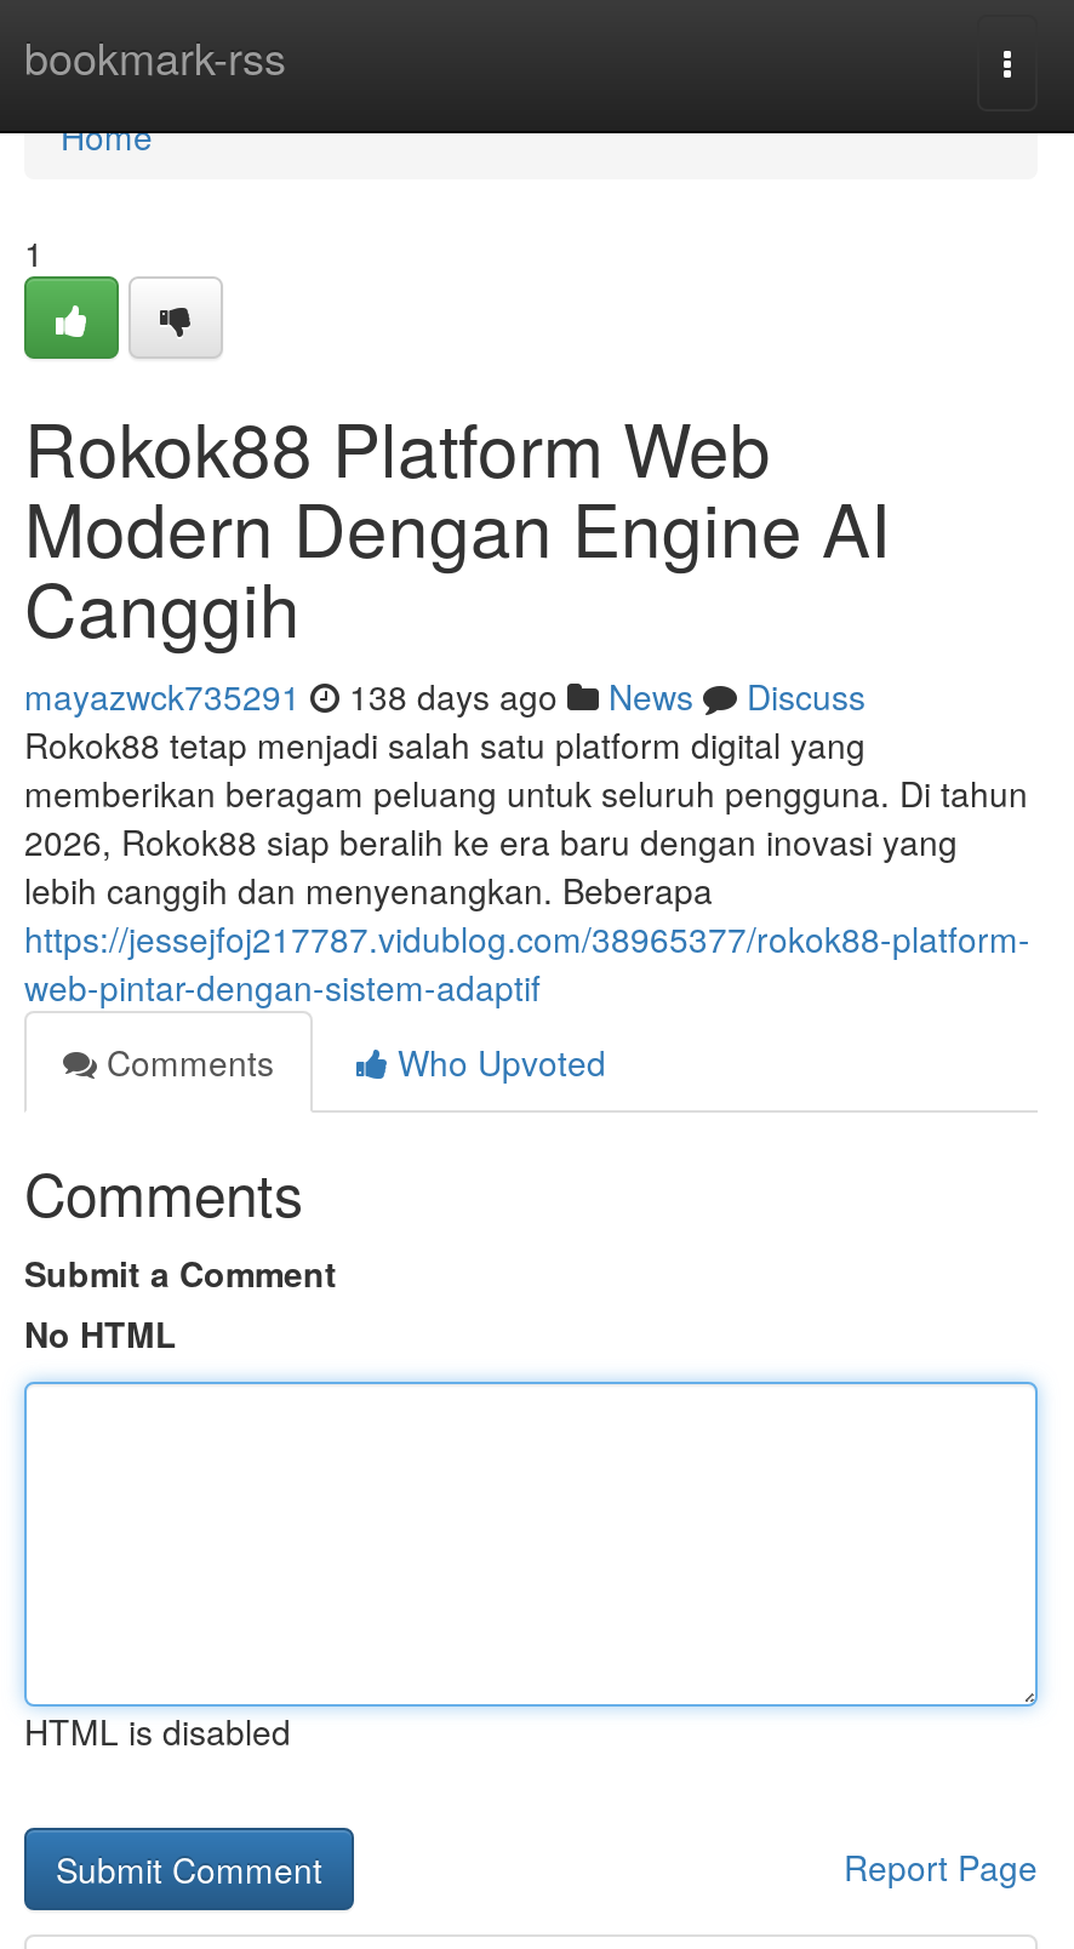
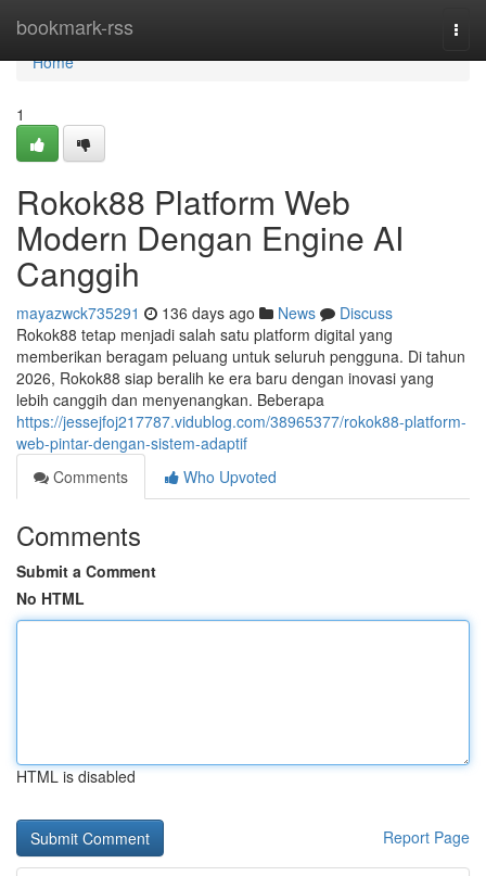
[24,671,866,720] mayazwck735291 138 days ago News Discuss -> [16,302,393,323] mayazwck735291 136 days ago News Discuss

